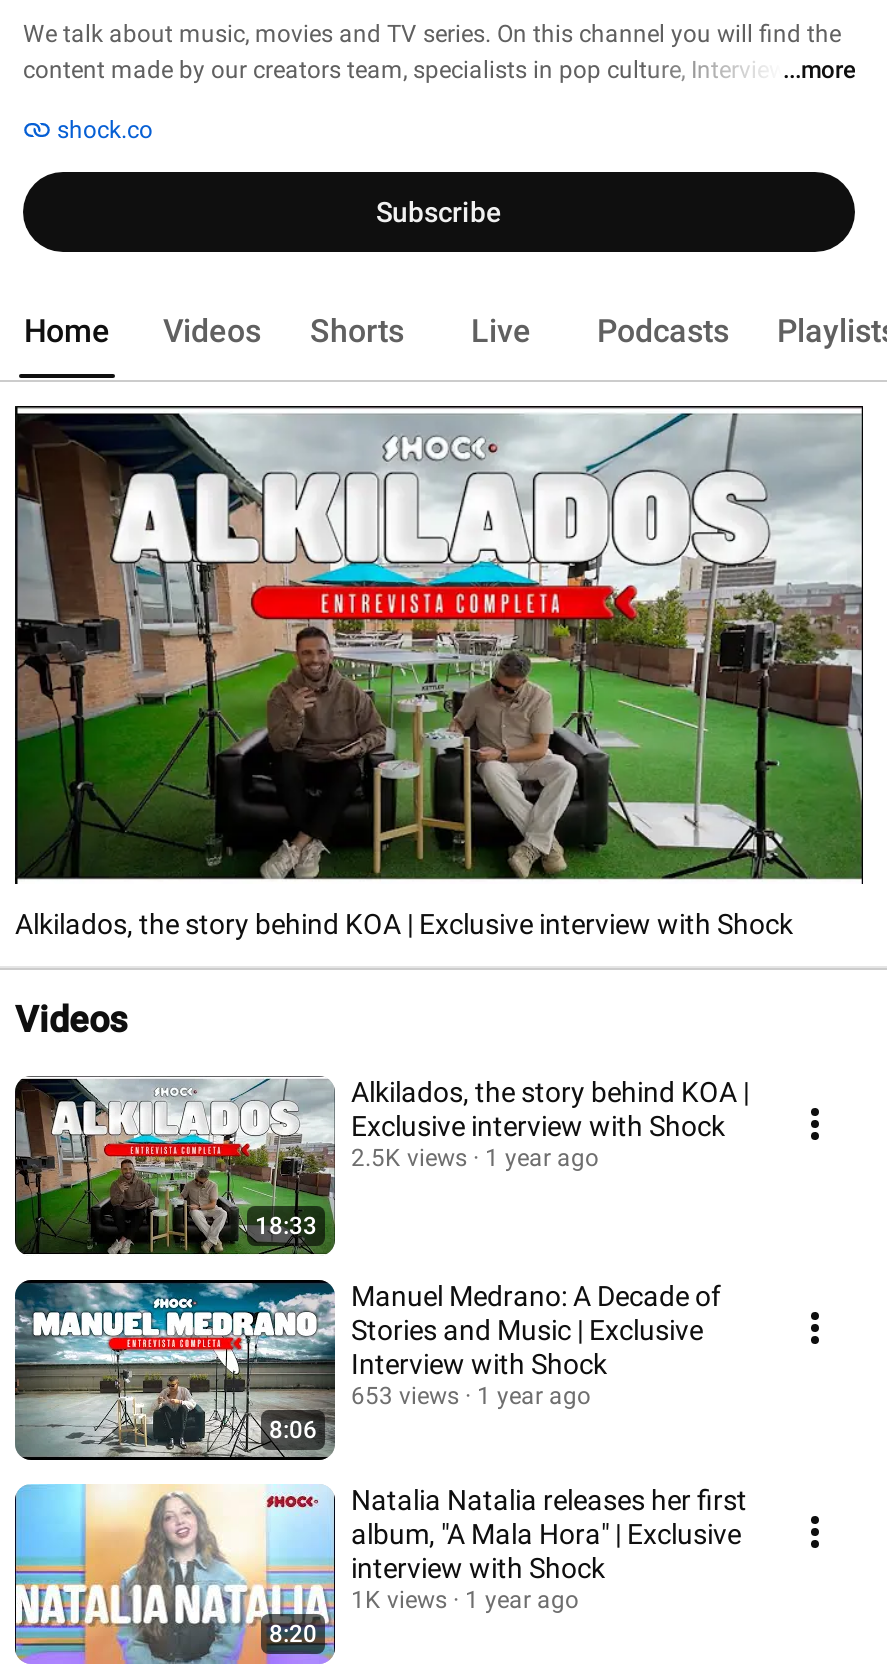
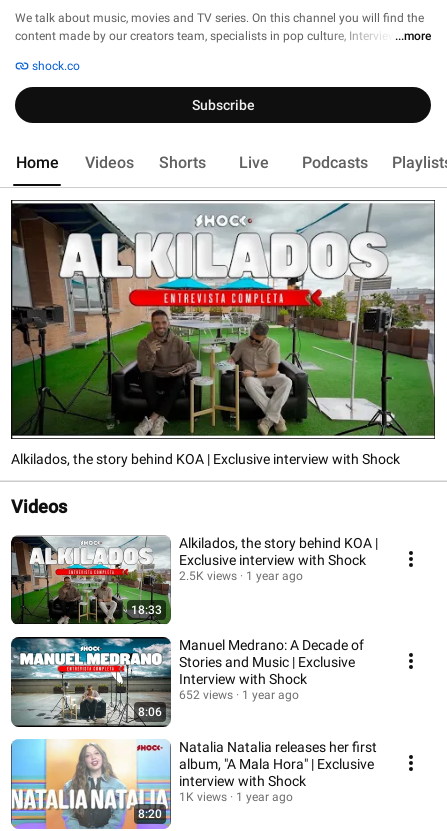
[351,1381,591,1409] 653 views 1 year ago -> [179,687,299,701] 652 views 1 year ago

